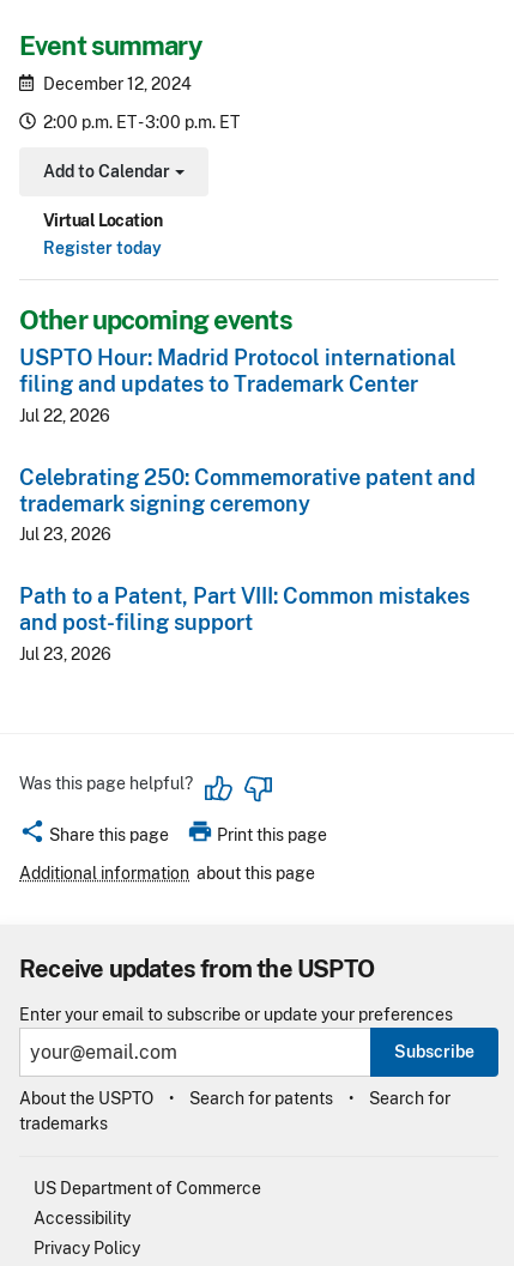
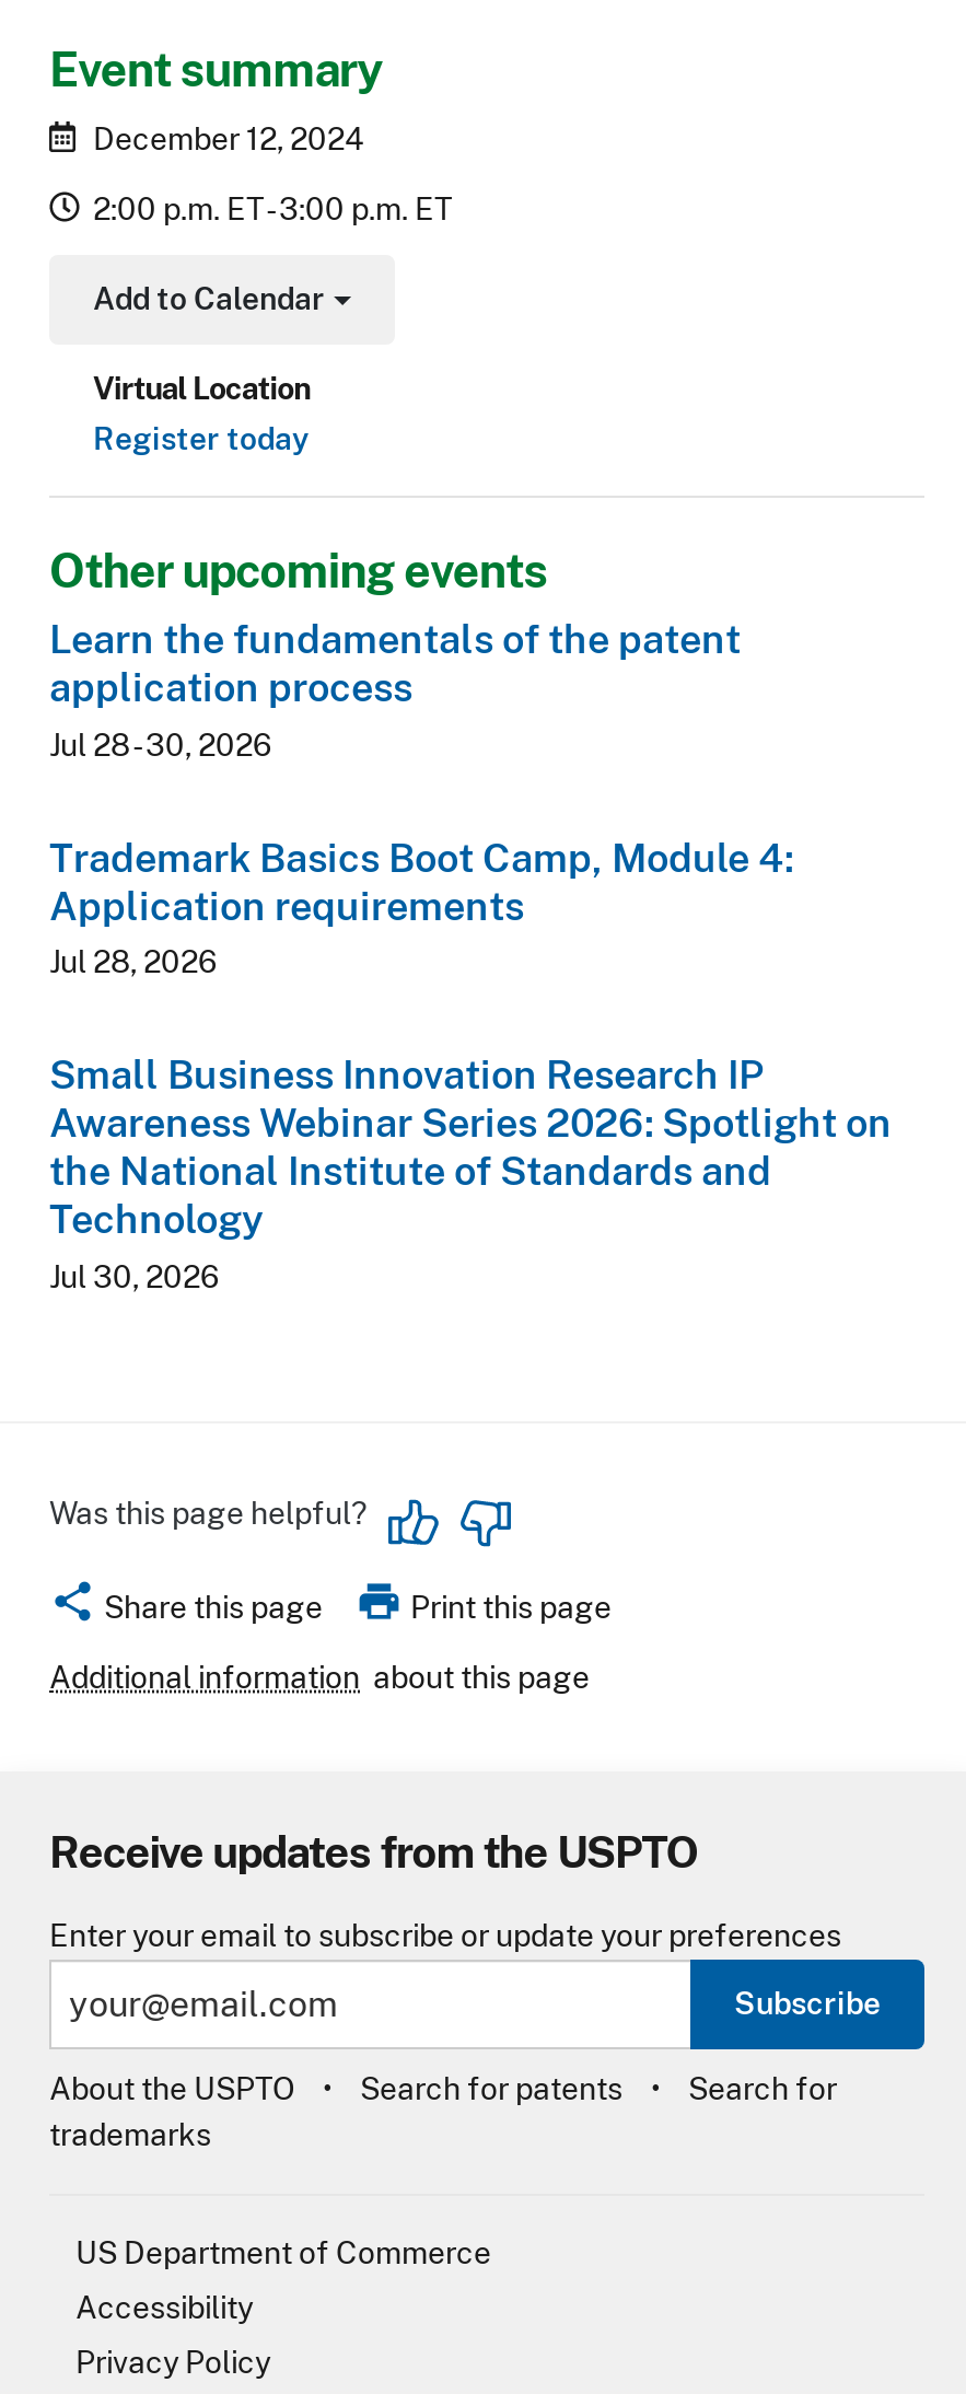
[19,345,456,425] USPTO Hour: Madrid Protocol international | filing and updates to Trademark Center | Jul 22, 2026 -> [49,616,741,762] Learn the fundamentals of the patent | application process | Jul 28 - 30, 2026
[19,464,476,544] Celebrating 250: Commemorative patent and | trademark signing ceremony | Jul 23, 2026 -> [49,834,793,980] Trademark Basics Boot Camp, Module 4: | Application requirements | Jul 28, 2026
[19,584,470,663] Path to a Patent, Part VIII: Common mistakes | and post-filing support | Jul 23, 2026 -> [49,1052,892,1294] Small Business Innovation Research IP | Awareness Webinar Series 2026: Spotlight on | the National Institute of Standards and | Technology | Jul 30, 2026

